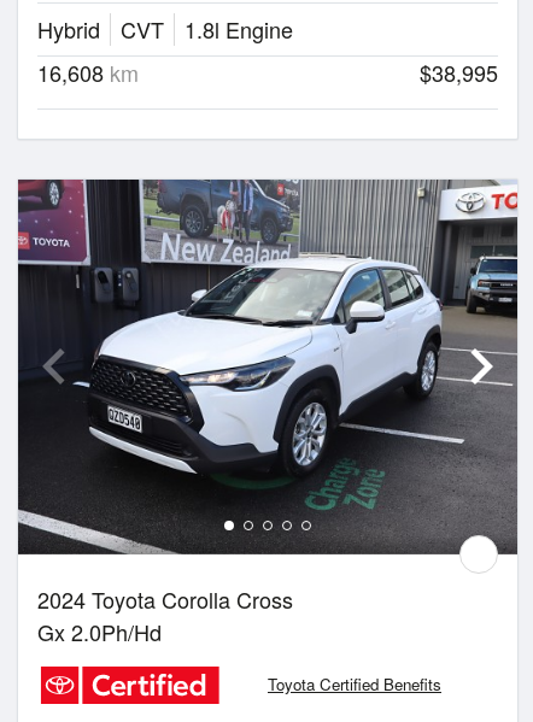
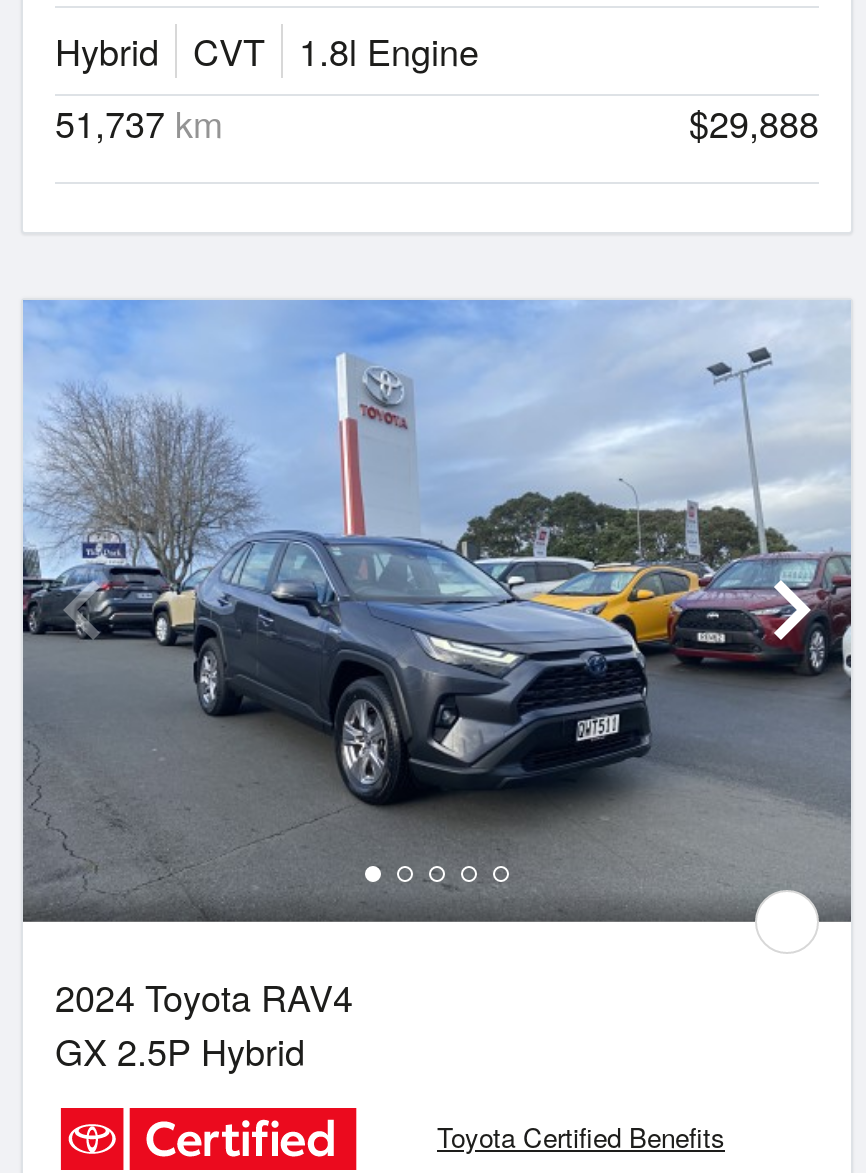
[37,57,498,88] 16,608 km | $38,995 -> [55,96,819,148] 51,737 km | $29,888
[17,178,519,647] [image] | 2024 Toyota Corolla Cross | Gx 2.0Ph/Hd -> [21,298,851,1075] [image] | 2024 Toyota RAV4 | GX 2.5P Hybrid

